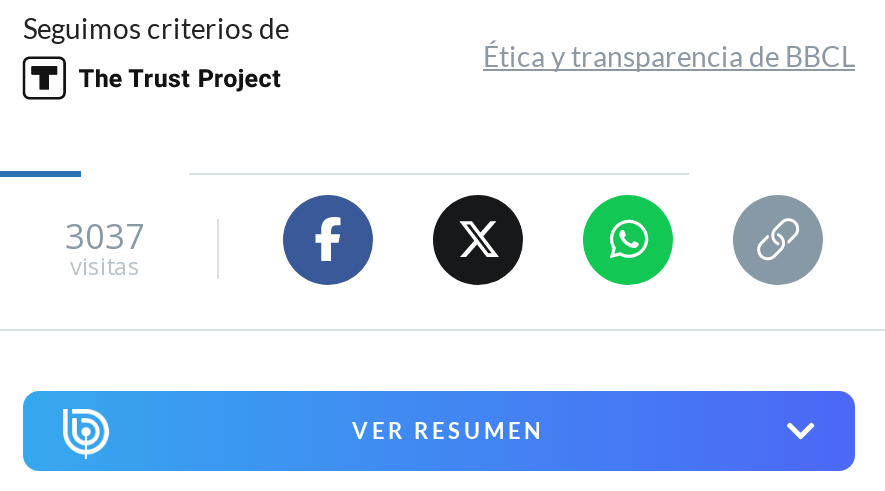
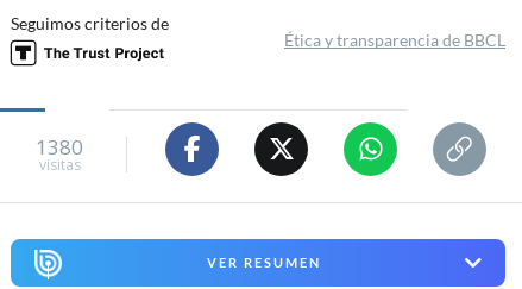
[65,213,145,259] 3037 -> [36,133,83,161] 1380

